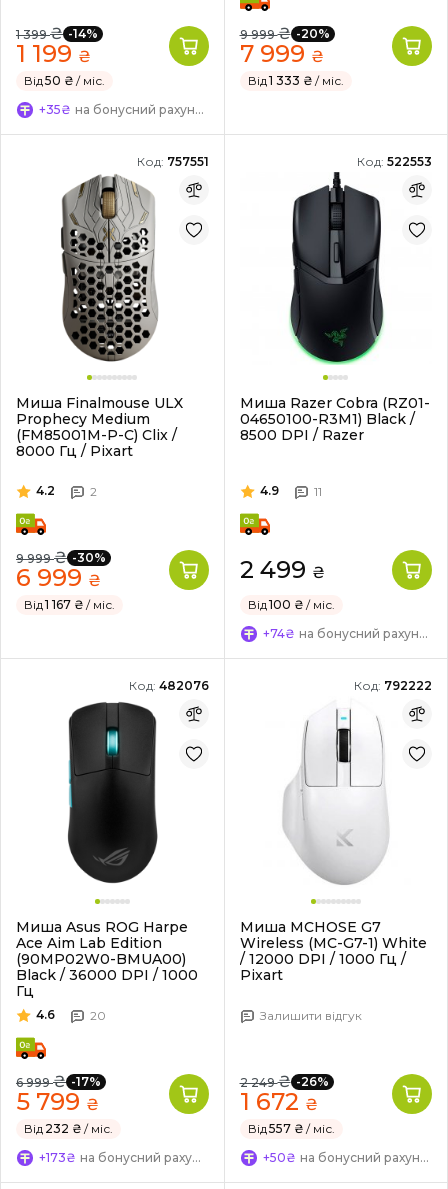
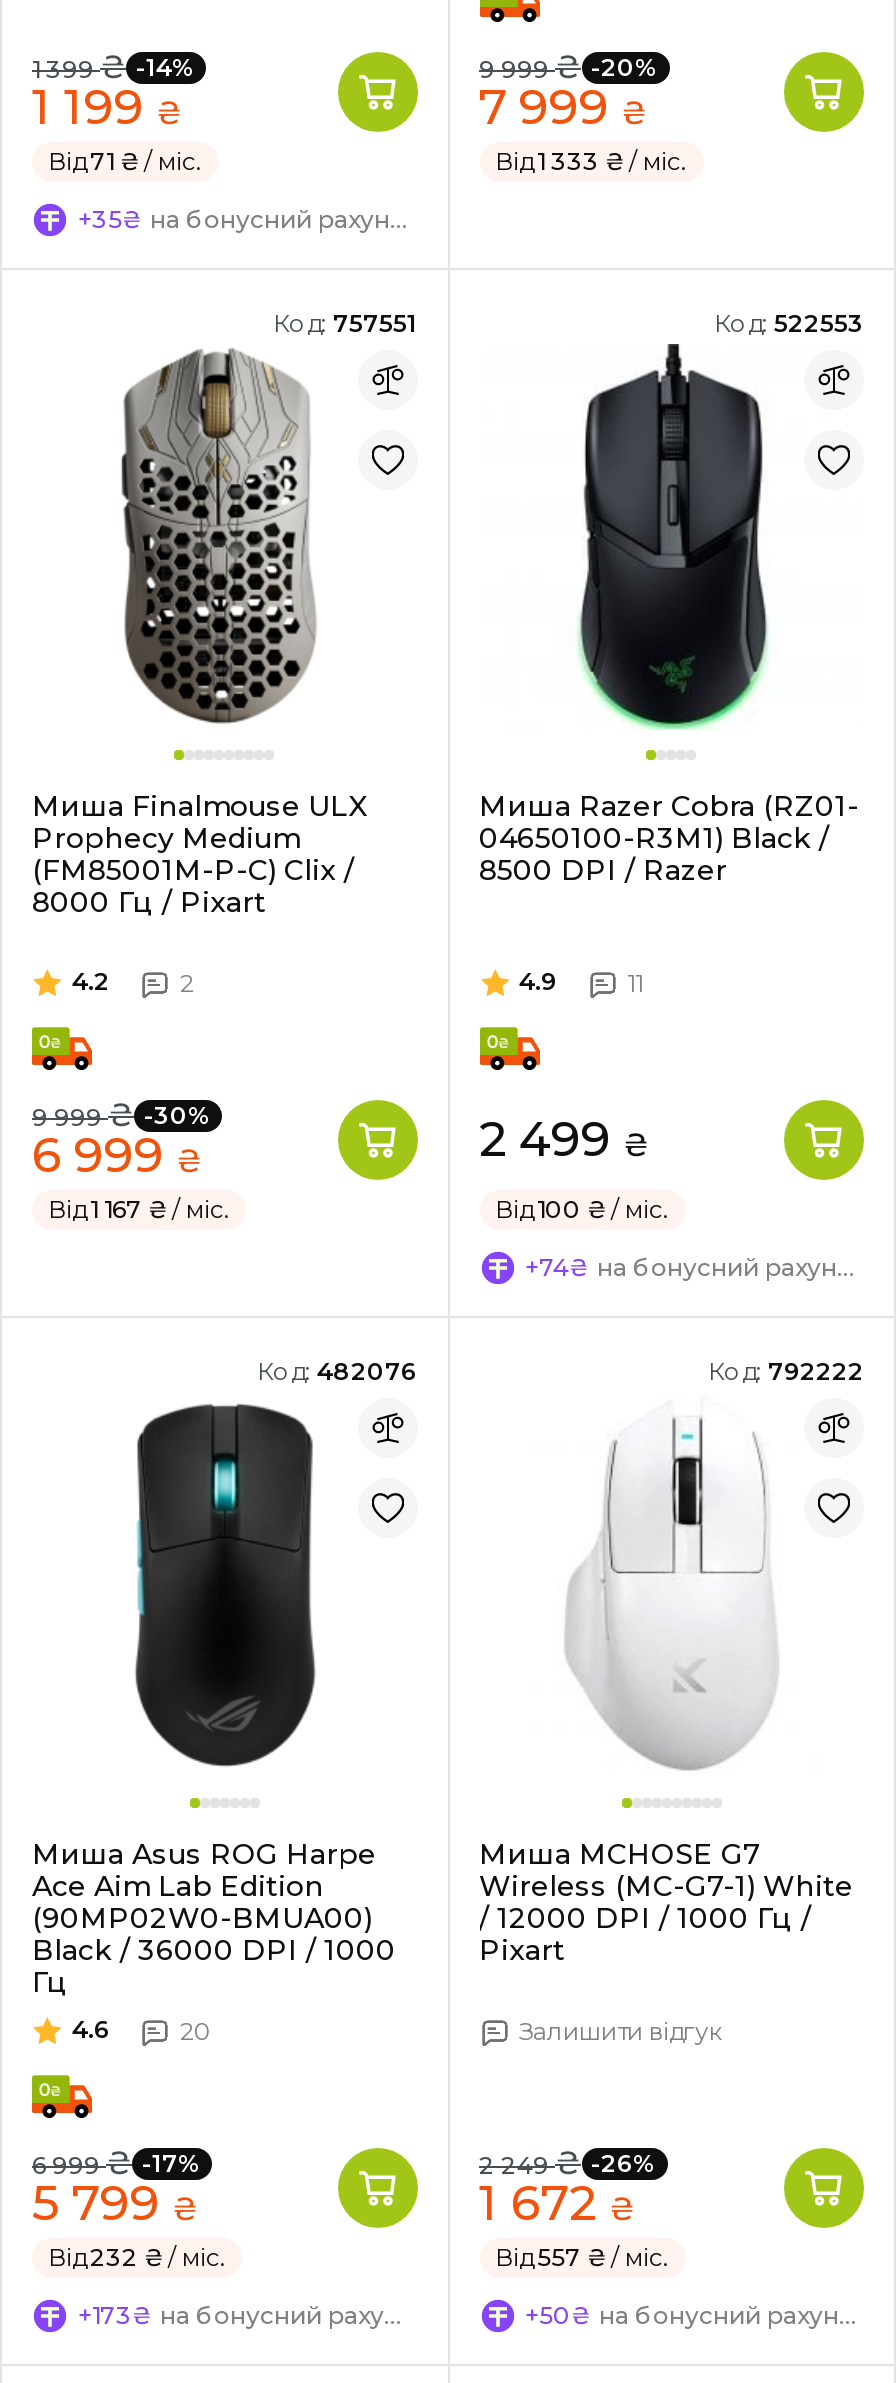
[24,73,105,88] Від 50 ₴ / міс. -> [48,146,202,176] Від 71 ₴ / міс.

